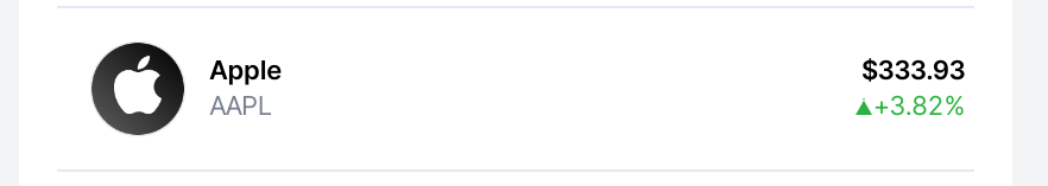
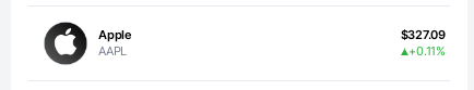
[861,54,965,87] $333.93 -> [400,27,446,43] $327.09
[873,90,965,123] +3.82% -> [409,44,446,59] +0.11%

